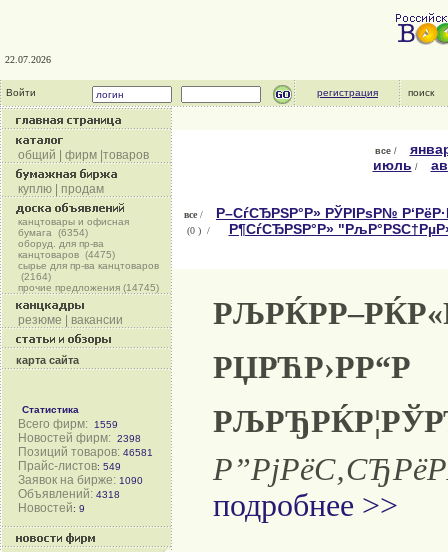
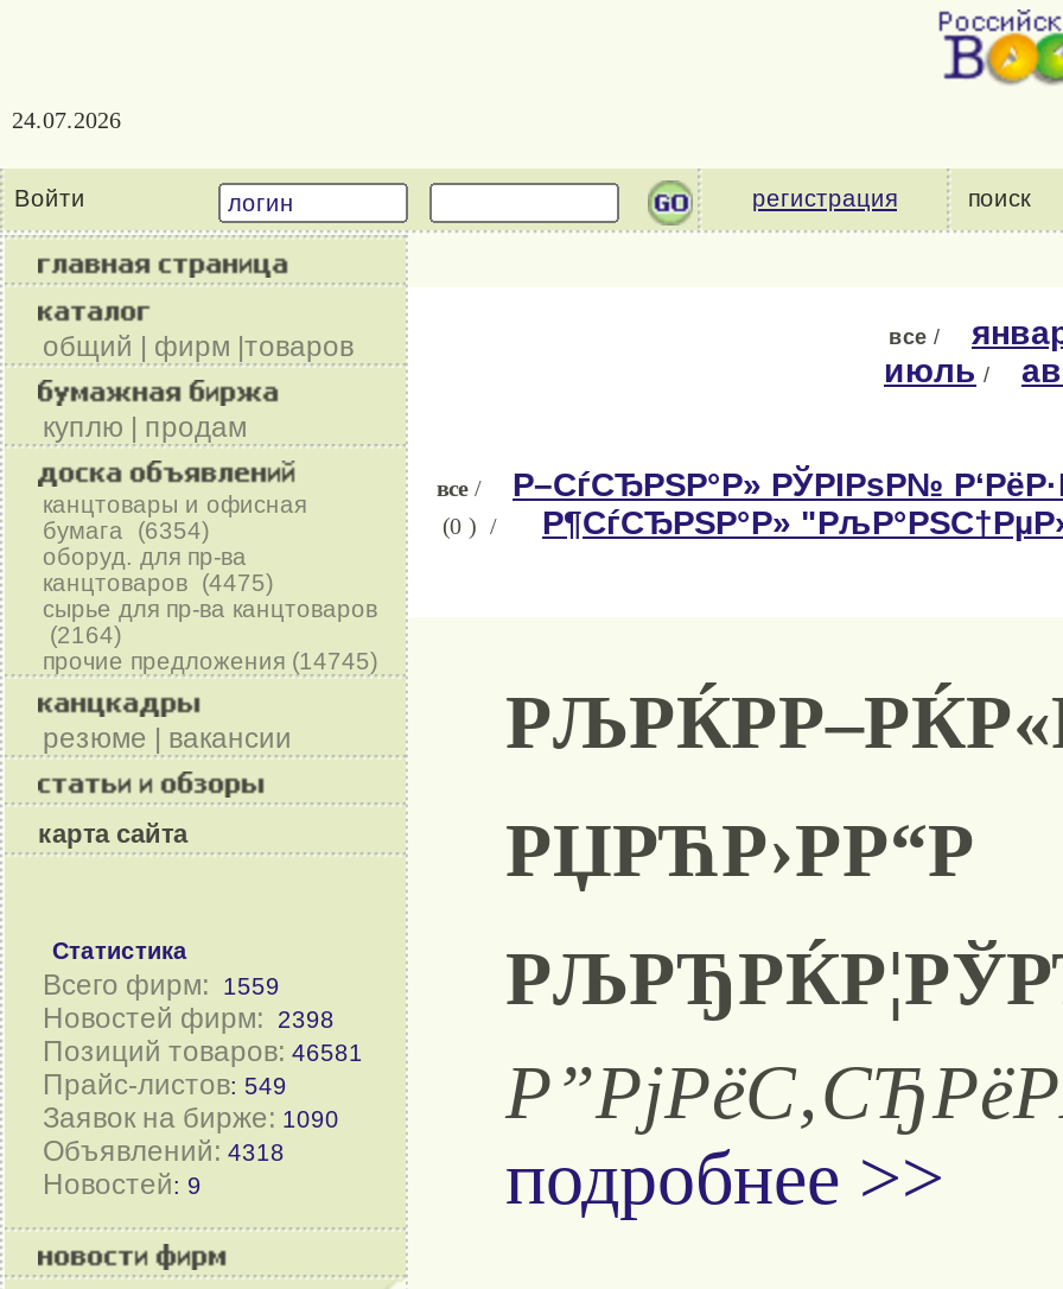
[5,54,51,65] 22.07.2026 -> [12,107,121,133] 24.07.2026

